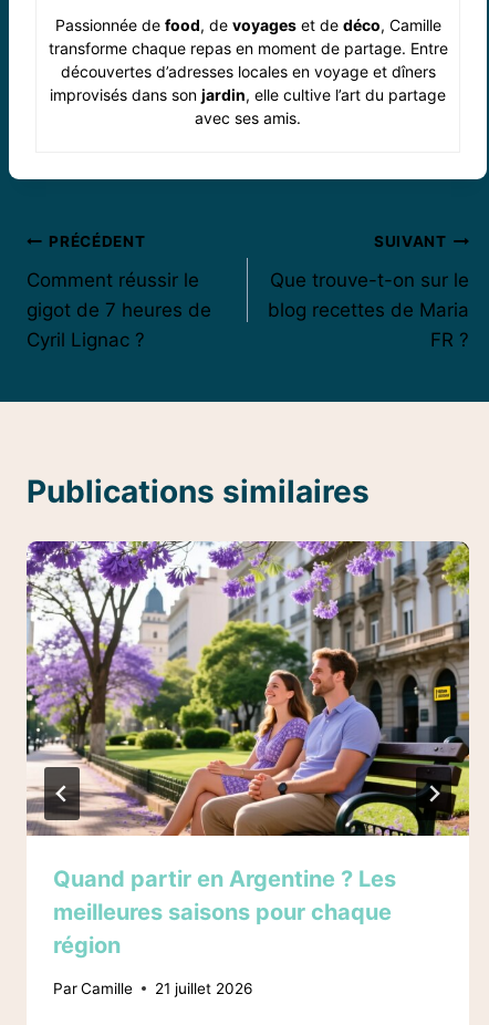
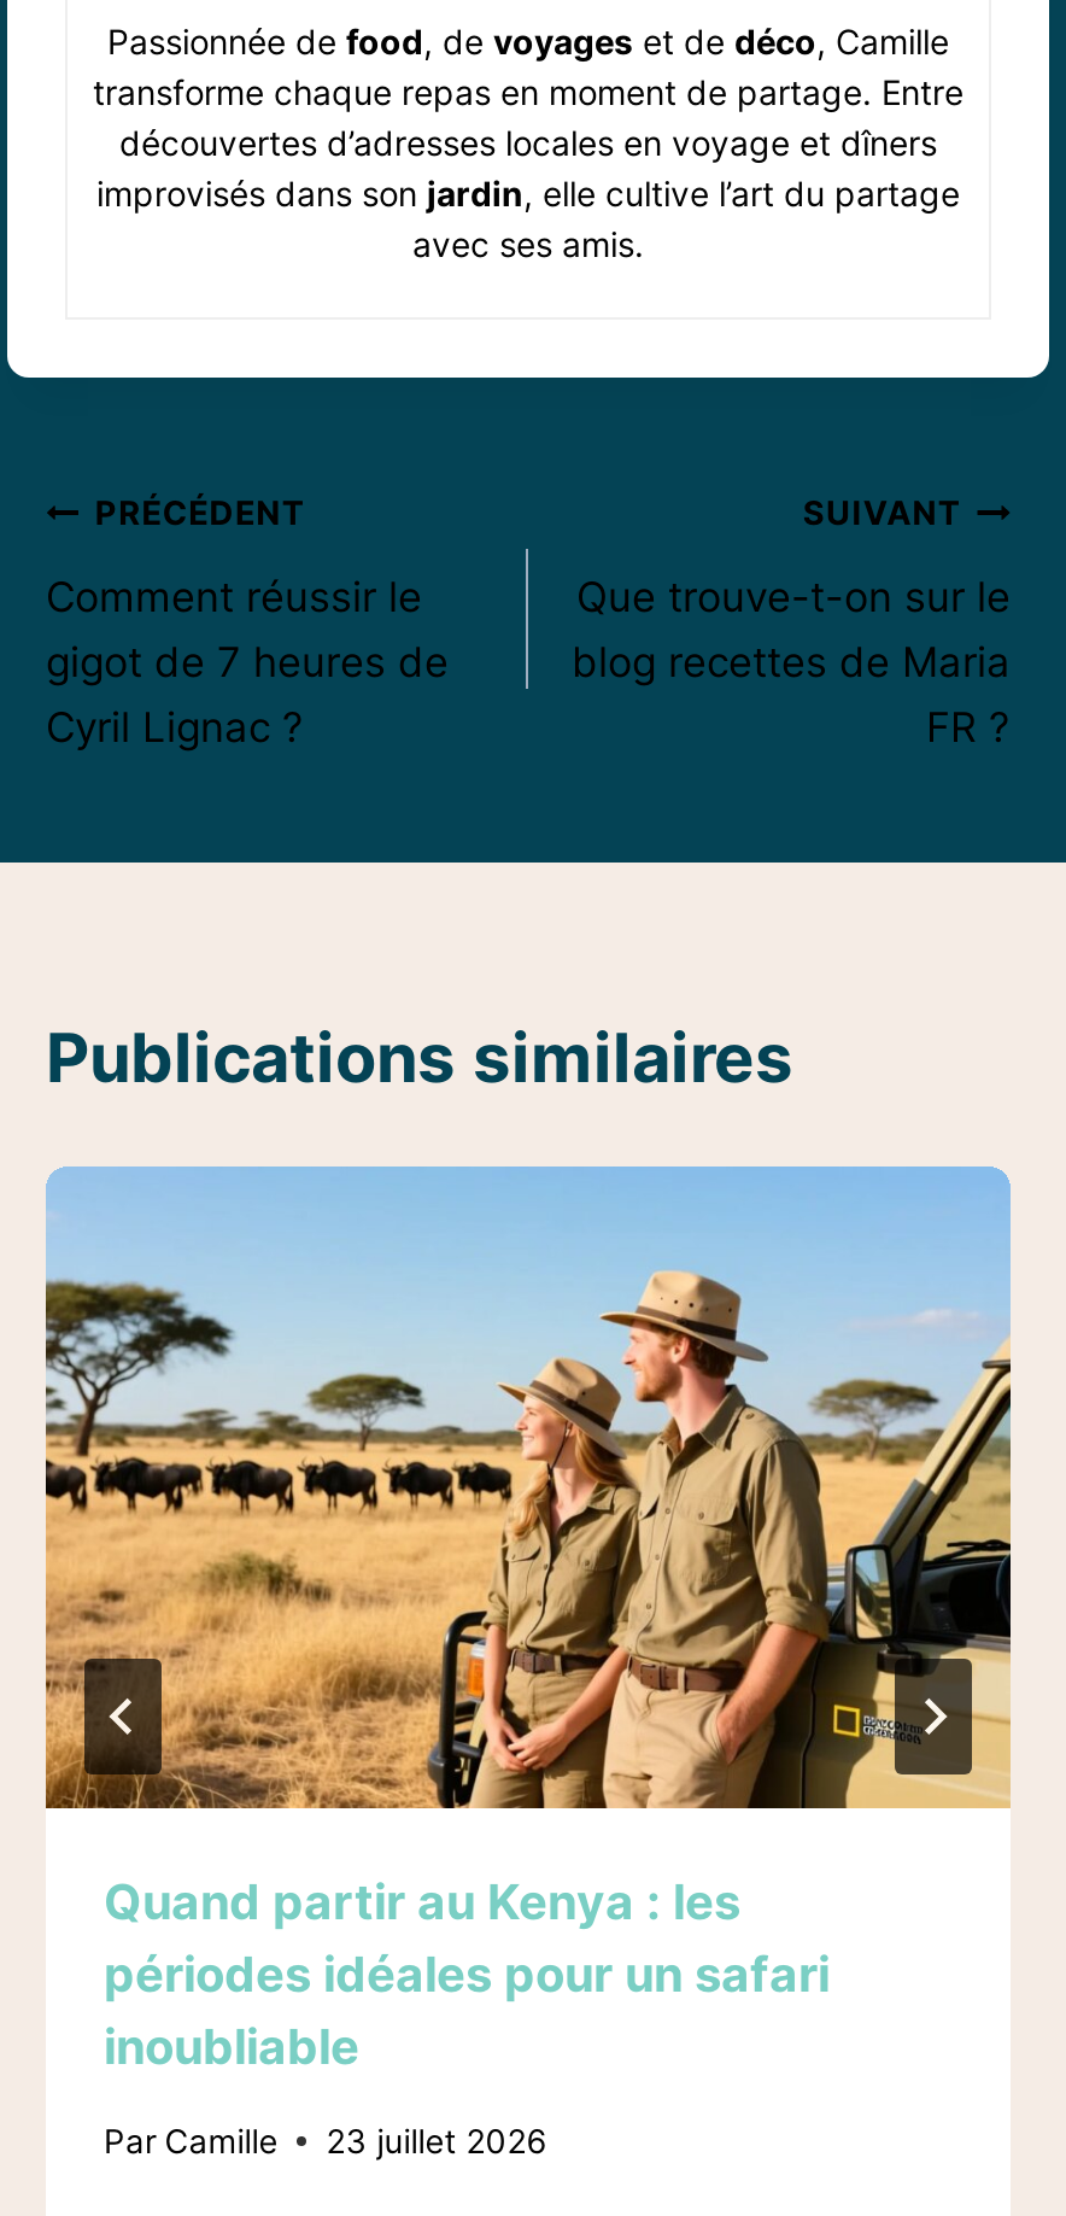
[25,540,470,959] [image] | Quand partir en Argentine ? Les | meilleures saisons pour chaque | région -> [43,1167,1013,2077] [image] | Quand partir au Kenya : les | périodes idéales pour un safari | inoubliable
[53,979,252,997] Par Camille 21 juillet 2026 -> [104,2121,546,2160] Par Camille 23 juillet 2026

